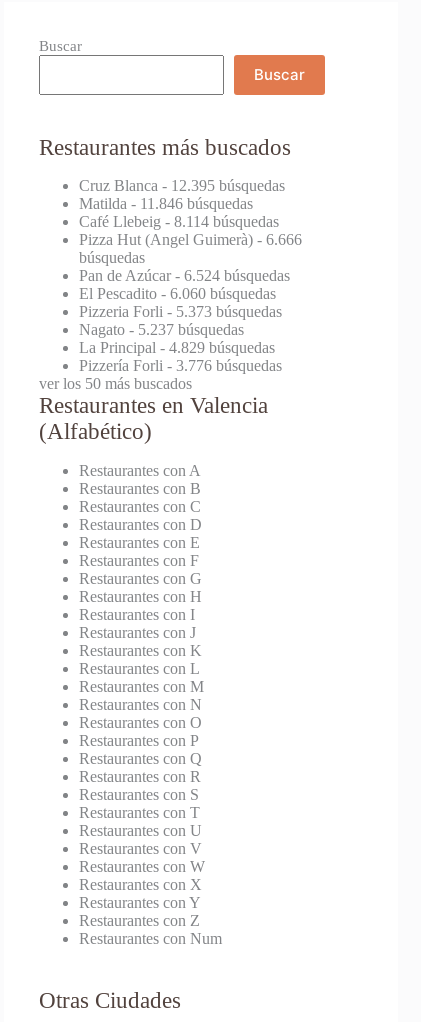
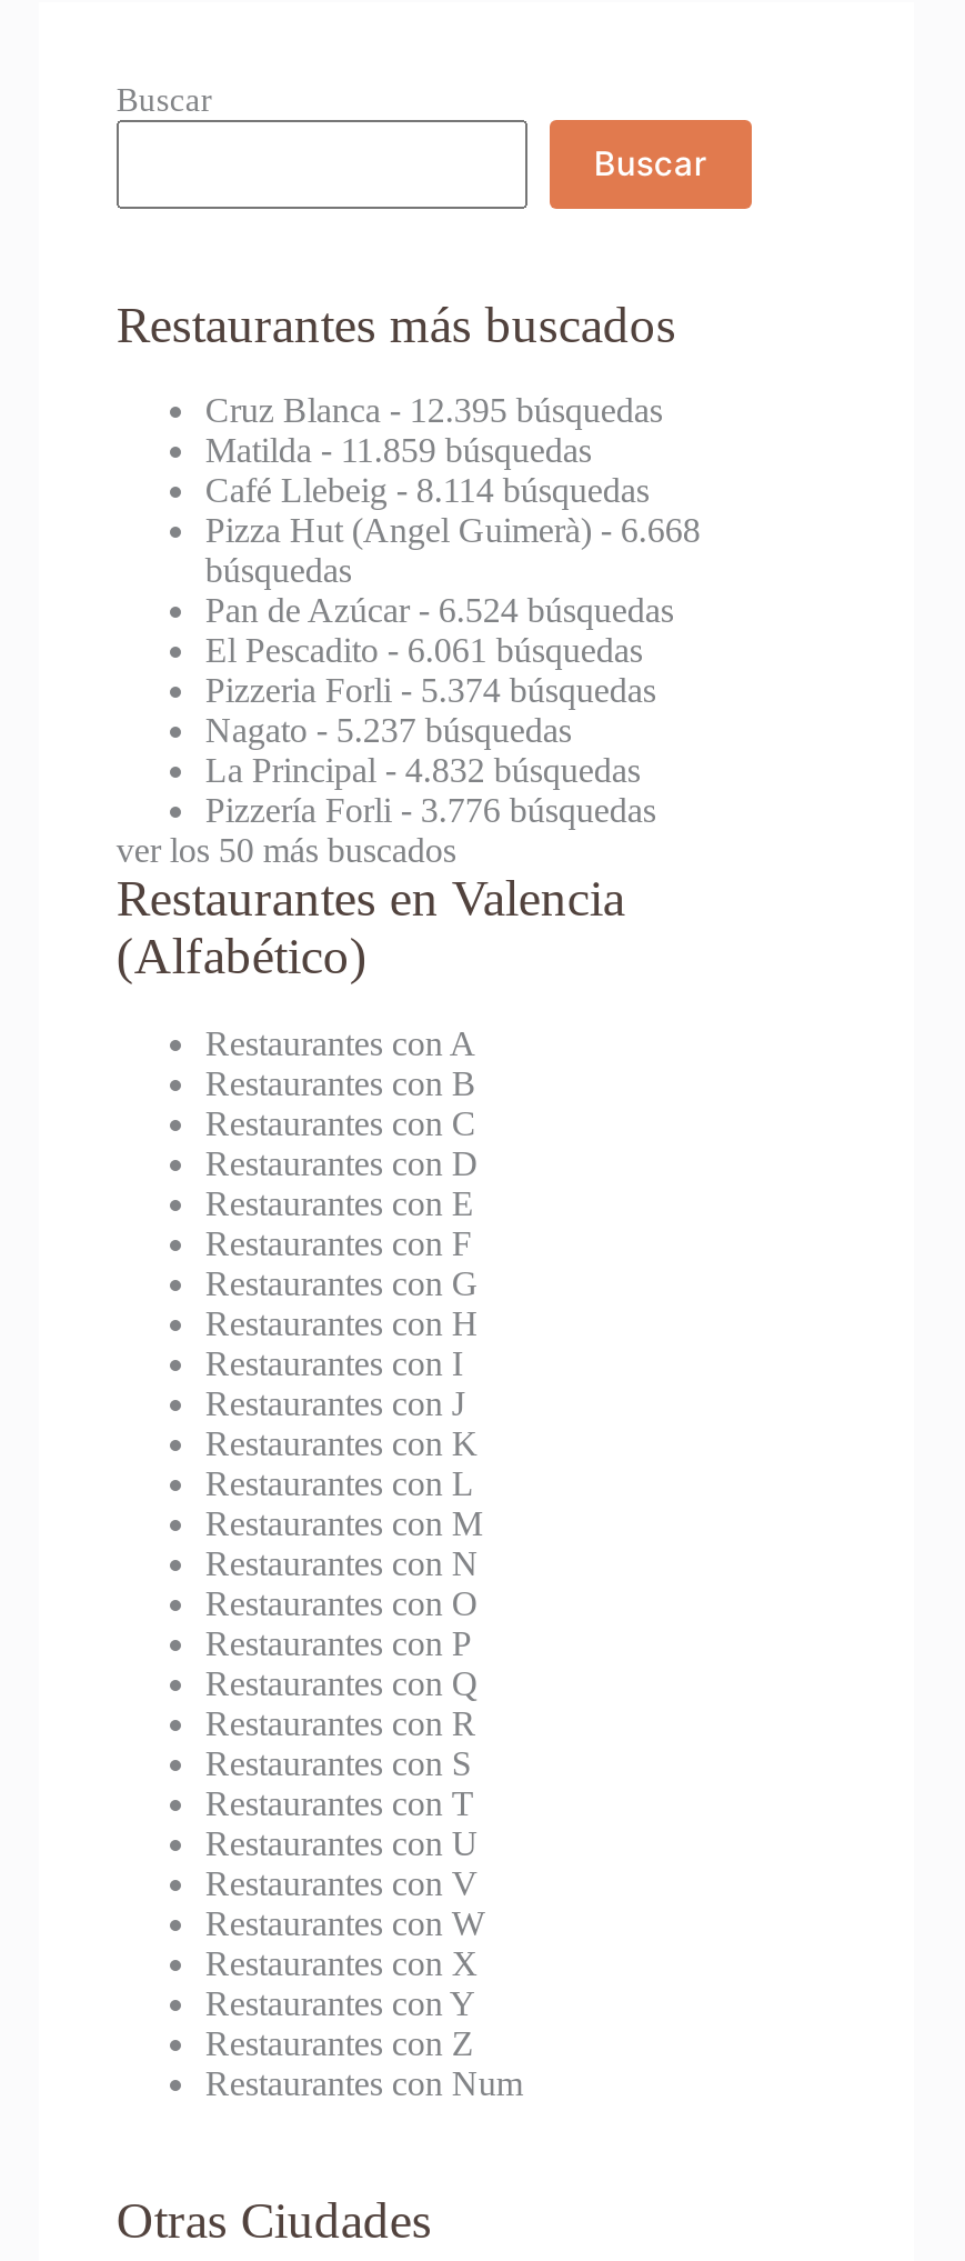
[79,195,253,212] Matilda - 11.846 búsquedas -> [205,432,592,470] Matilda - 11.859 búsquedas
[79,231,302,248] Pizza Hut (Angel Guimerà) - 6.666 -> [205,512,700,550] Pizza Hut (Angel Guimerà) - 6.668
[79,285,276,302] El Pescadito - 6.060 búsquedas -> [205,632,643,670] El Pescadito - 6.061 búsquedas
[79,303,282,320] Pizzeria Forli - 5.373 búsquedas -> [205,672,656,710] Pizzeria Forli - 5.374 búsquedas
[79,339,275,356] La Principal - 4.829 búsquedas -> [205,752,641,790] La Principal - 4.832 búsquedas

